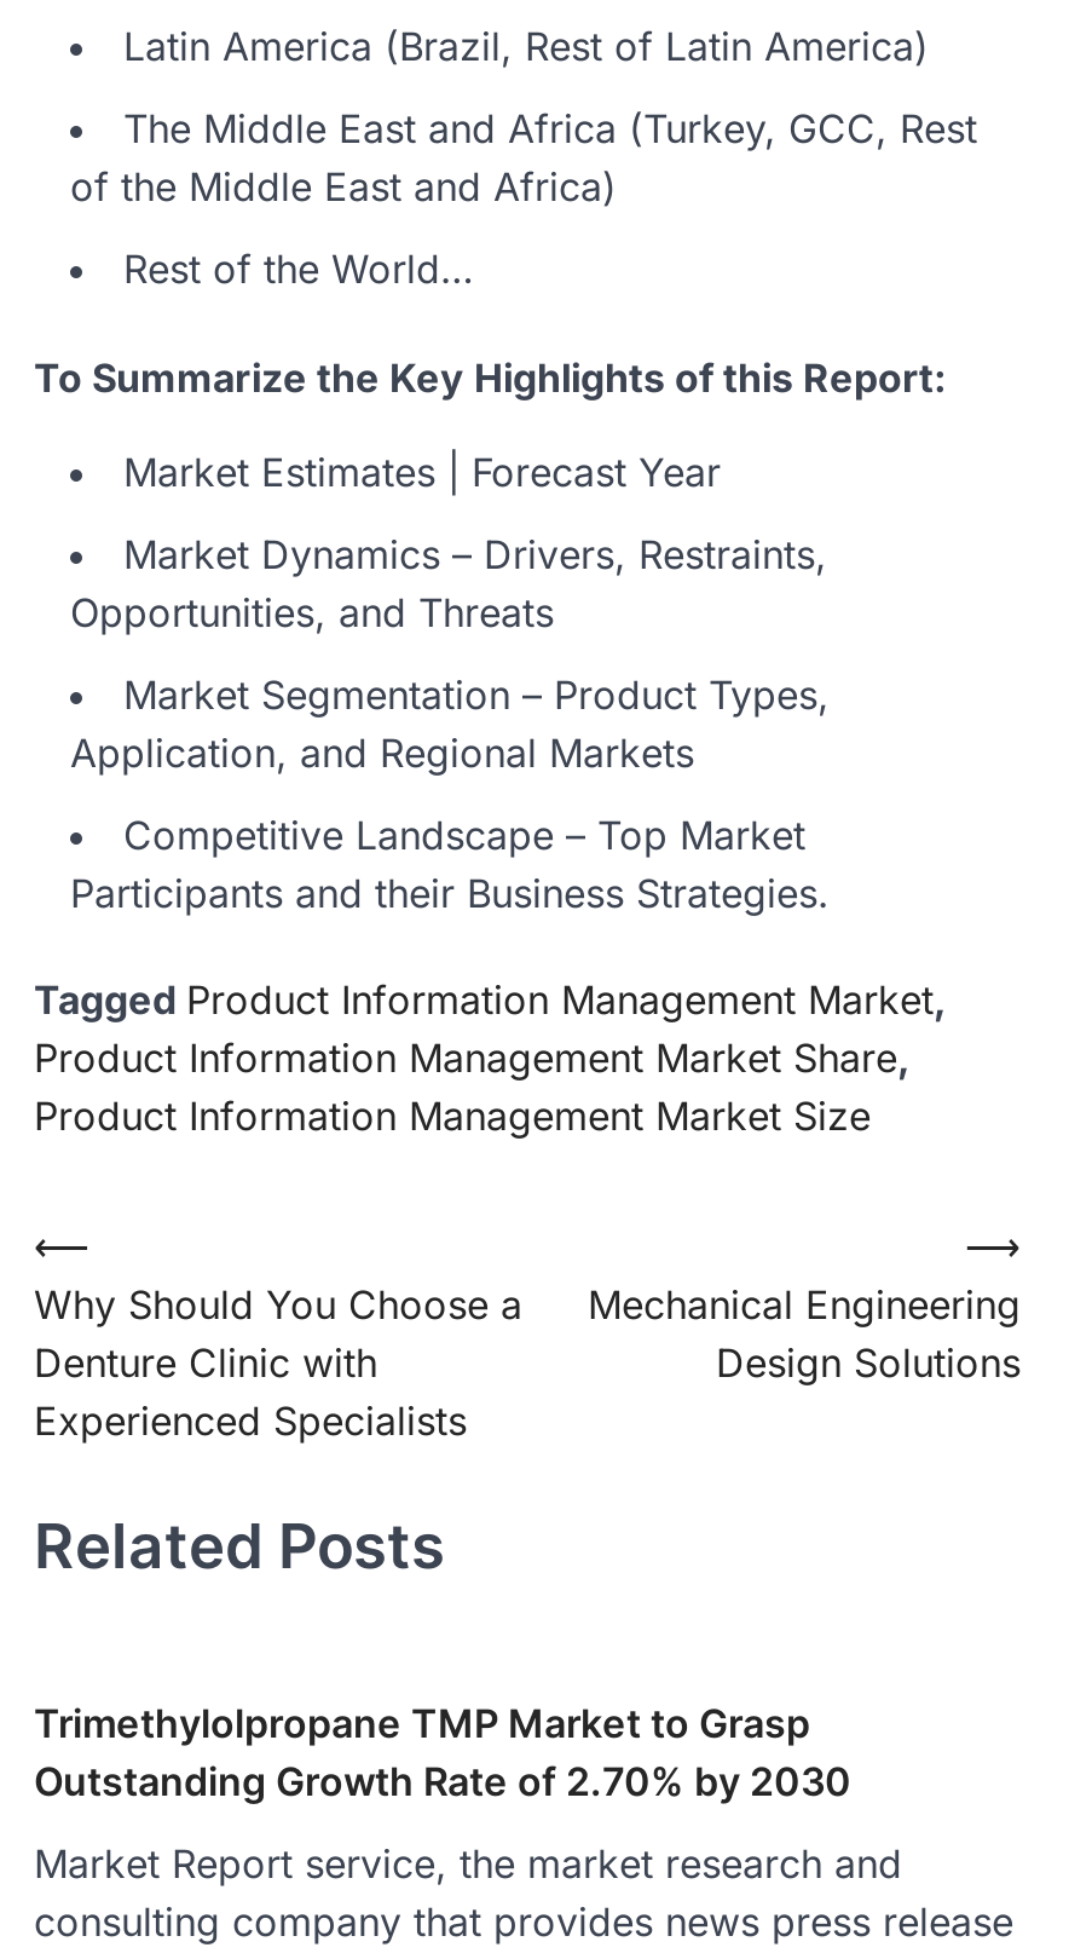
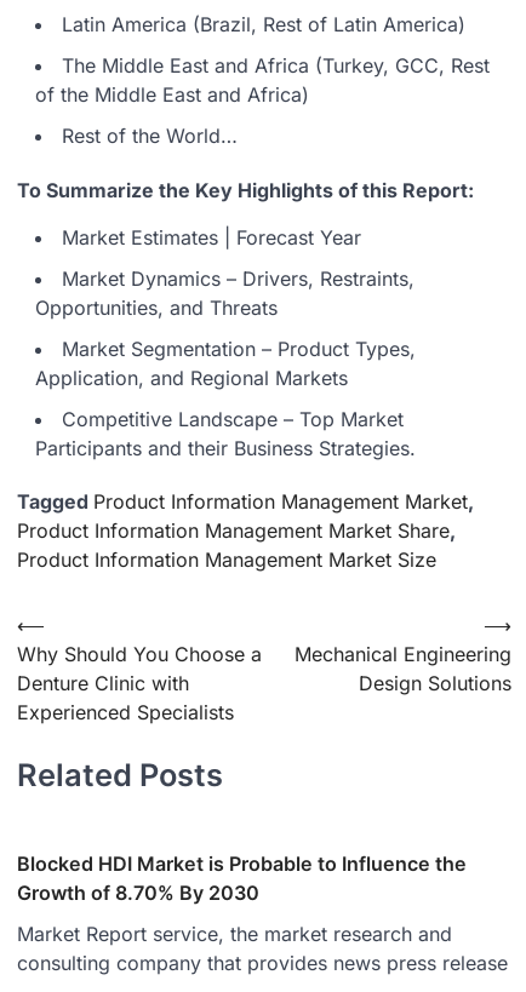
[34,1698,851,1805] Trimethylolpropane TMP Market to Grasp | Outstanding Growth Rate of 2.70% by 2030 -> [17,851,467,905] Blocked HDI Market is Probable to Influence the | Growth of 8.70% By 2030

